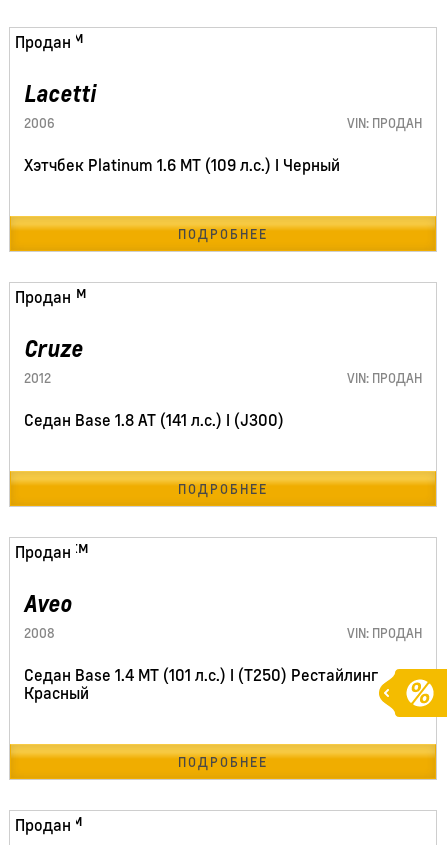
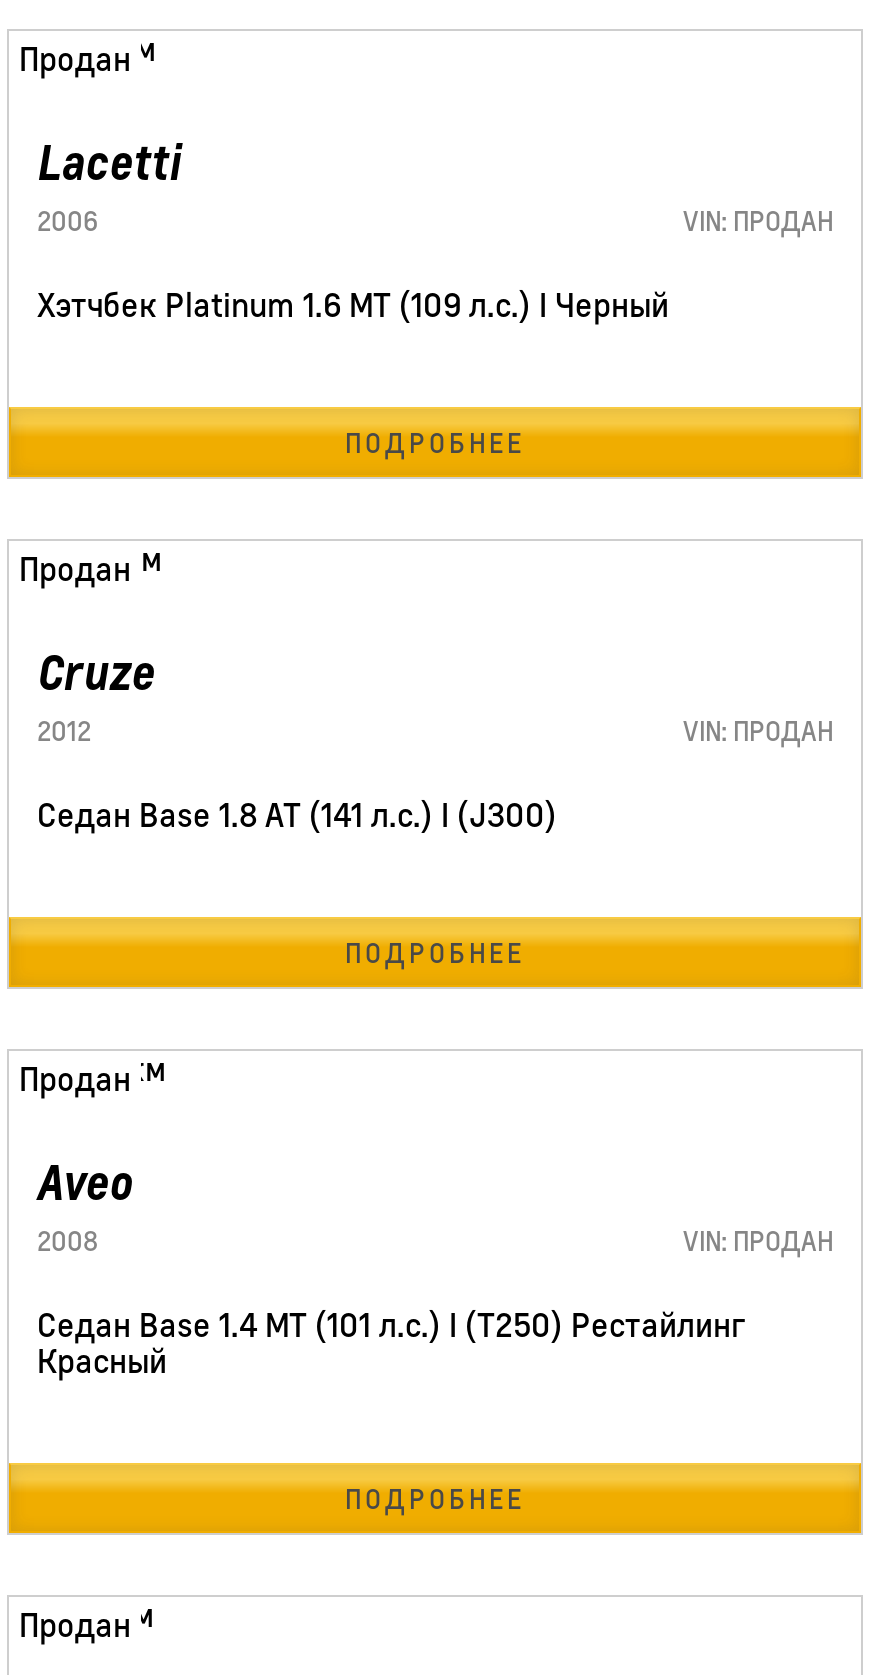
[378,668,444,718] [image] -> none

